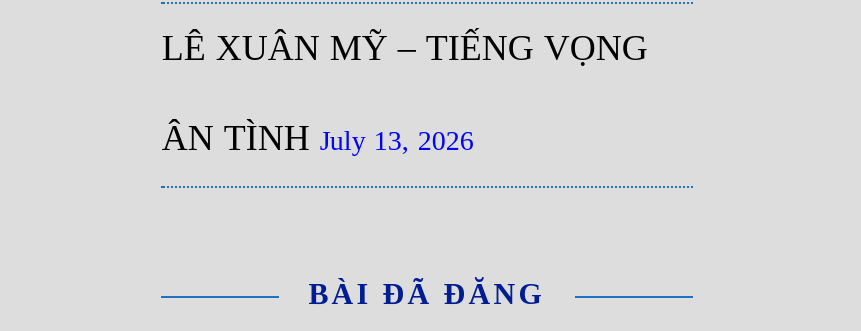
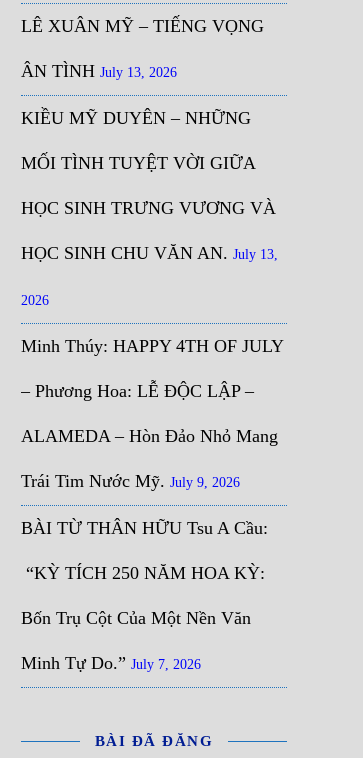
none -> [21,108,283,673] KIỀU MỸ DUYÊN – NHỮNG | MỐI TÌNH TUYỆT VỜI GIỮA | HỌC SINH TRƯNG VƯƠNG VÀ | HỌC SINH CHU VĂN AN. July 13, | 2026 | Minh Thúy: HAPPY 4TH OF JULY | – Phương Hoa: LỄ ĐỘC LẬP – | ALAMEDA – Hòn Đảo Nhỏ Mang | Trái Tim Nước Mỹ. July 9, 2026 | BÀI TỪ THÂN HỮU Tsu A Cầu: | “KỲ TÍCH 250 NĂM HOA KỲ: | Bốn Trụ Cột Của Một Nền Văn | Minh Tự Do.” July 7, 2026

